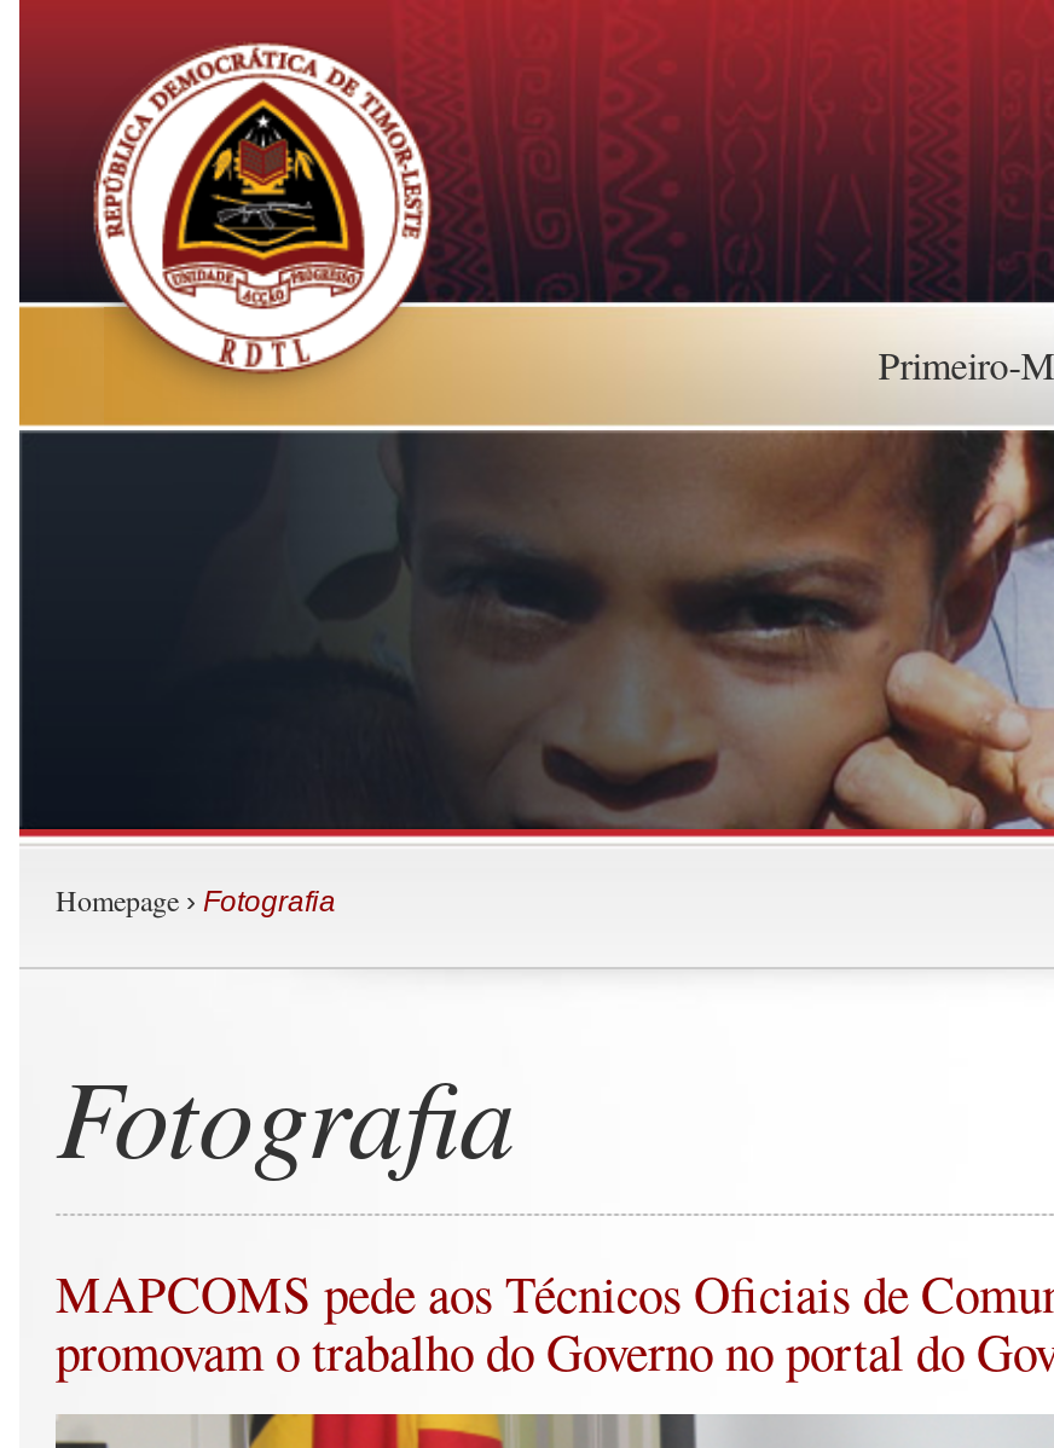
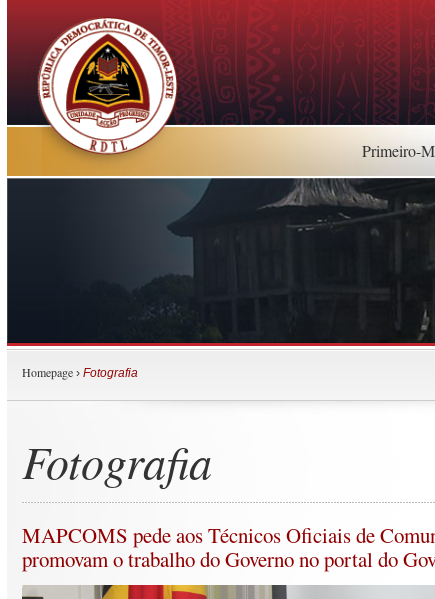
[358,428,1047,832] [image] -> [146,177,432,344] [image]

